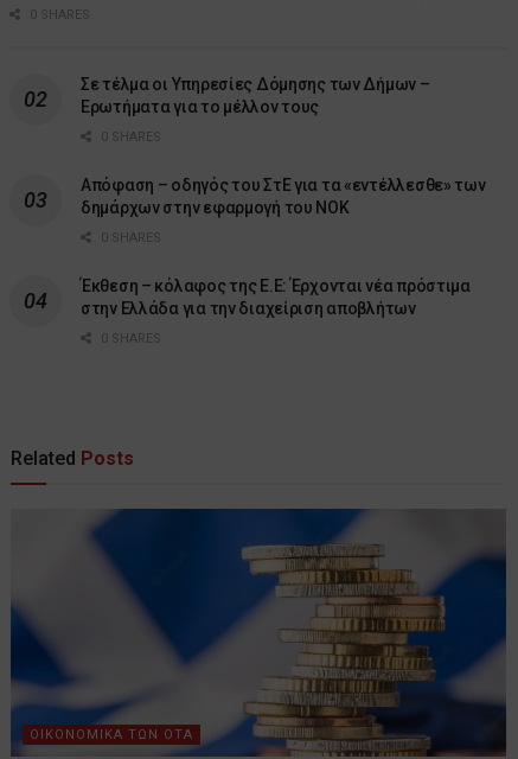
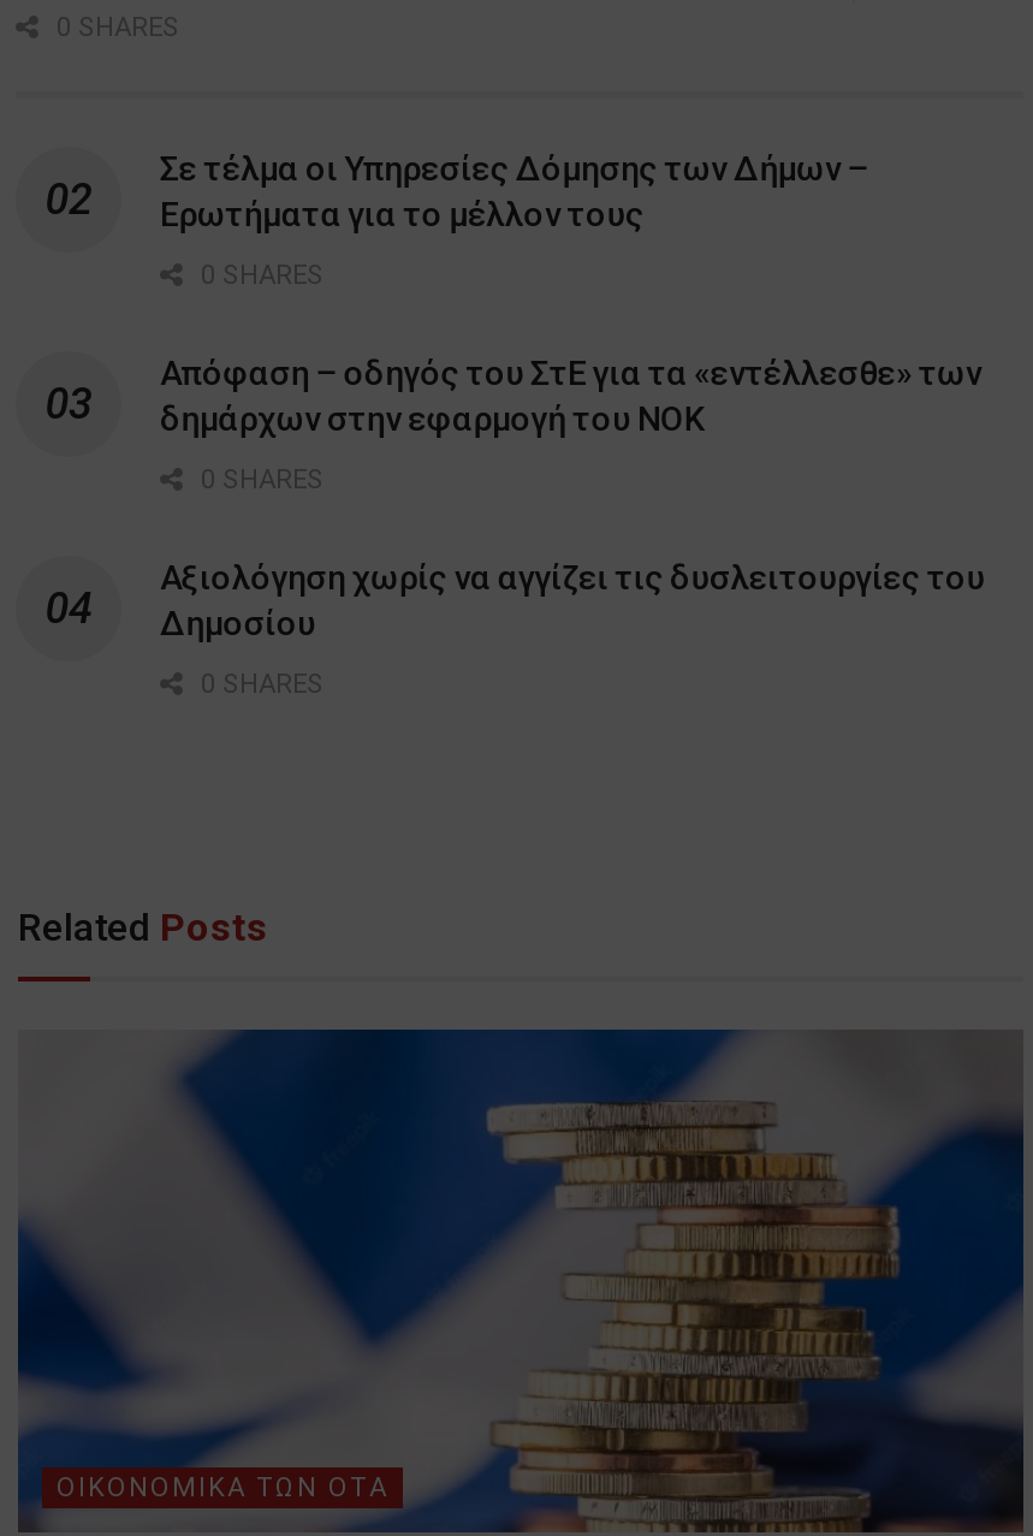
[81,277,470,318] Έκθεση – κόλαφος της Ε.Ε: Έρχονται νέα πρόστιμα | στην Ελλάδα για την διαχείριση αποβλήτων -> [160,559,985,643] Αξιολόγηση χωρίς να αγγίζει τις δυσλειτουργίες του | Δημοσίου

